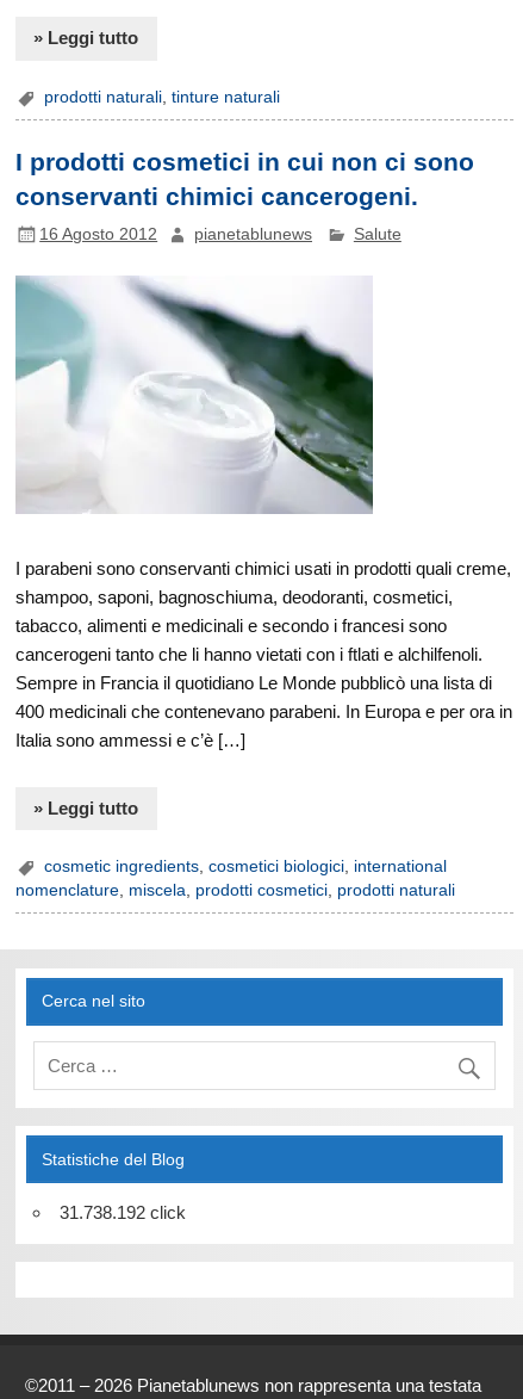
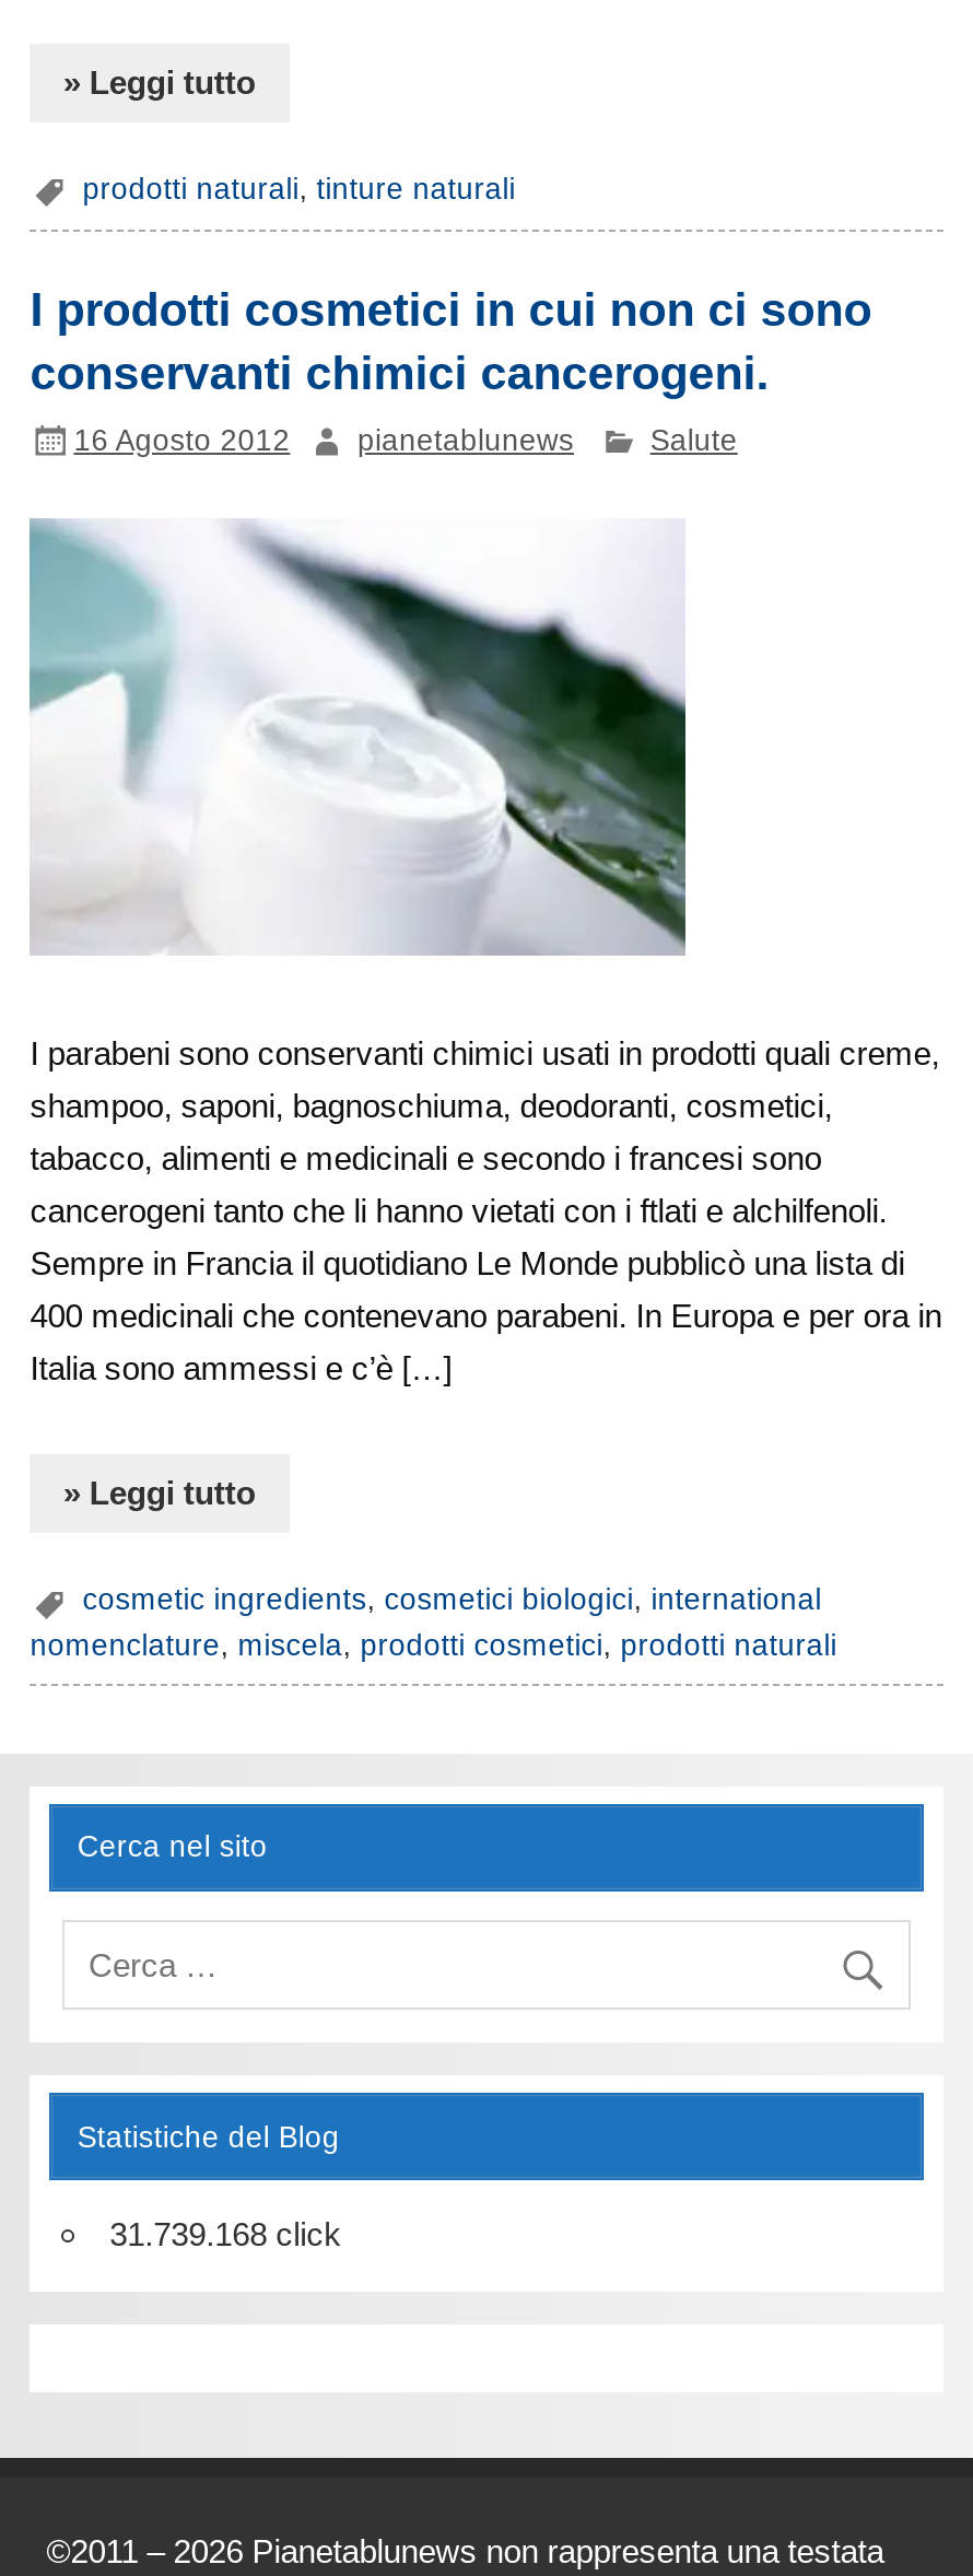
[59,1202,185,1222] 31.738.192 click -> [110,2214,341,2251] 31.739.168 click

